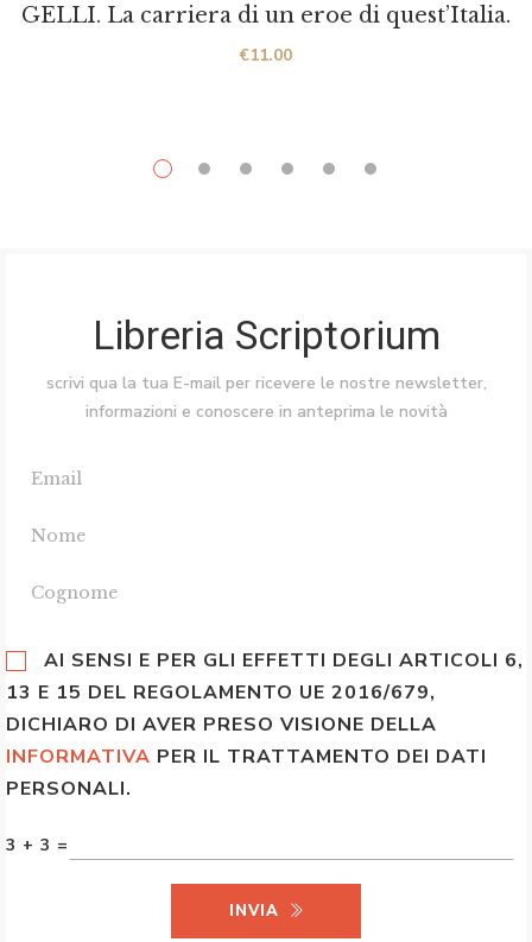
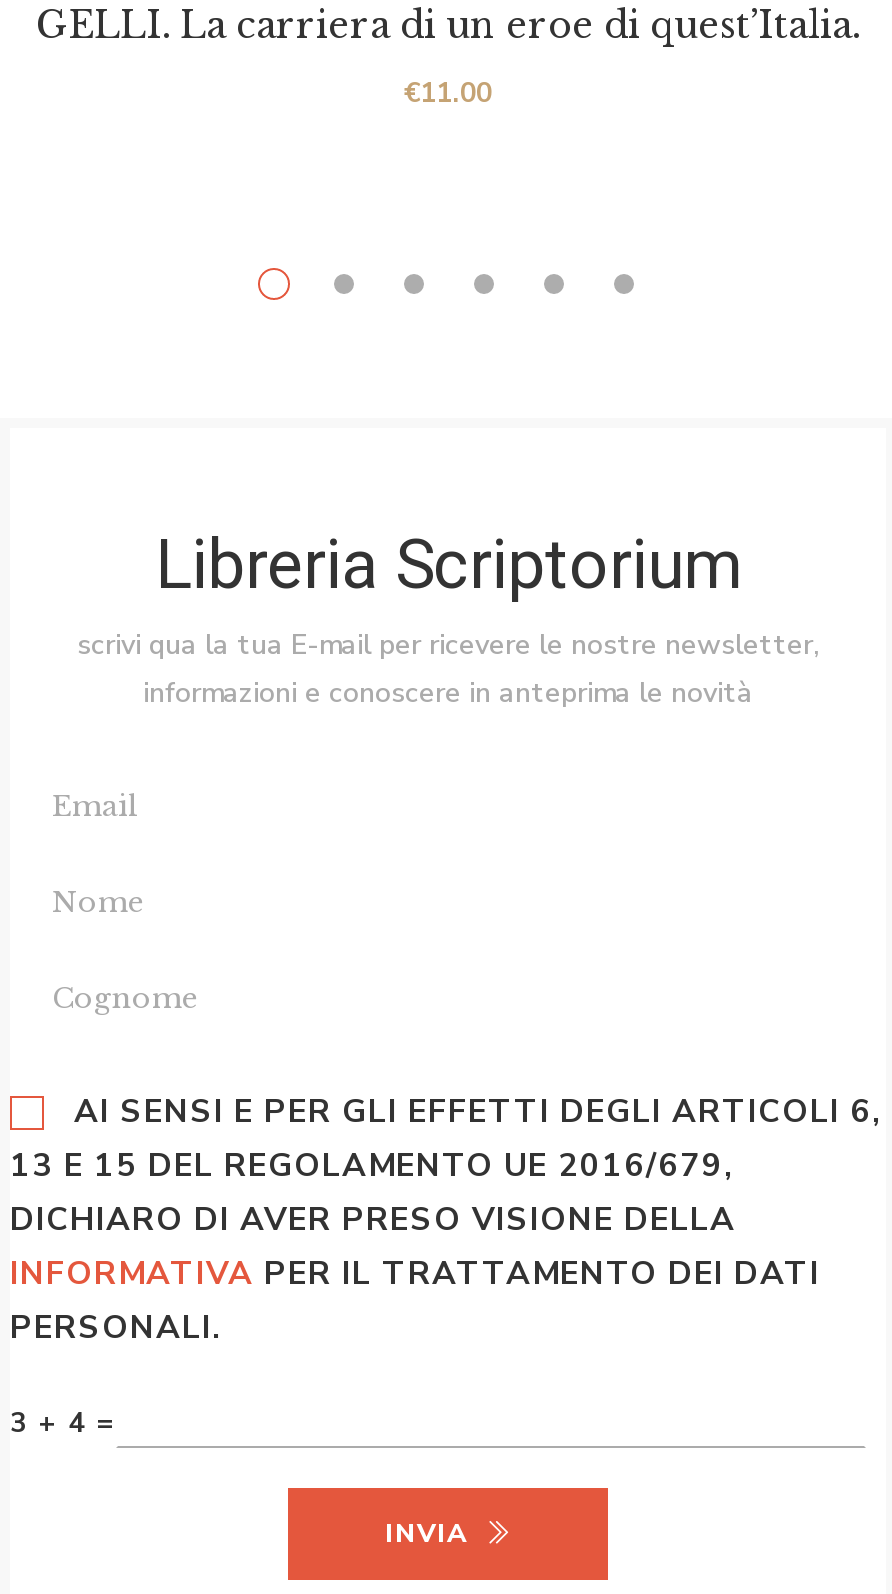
[6,833,69,856] 3 + 3 = -> [10,1403,116,1441] 3 + 4 =

